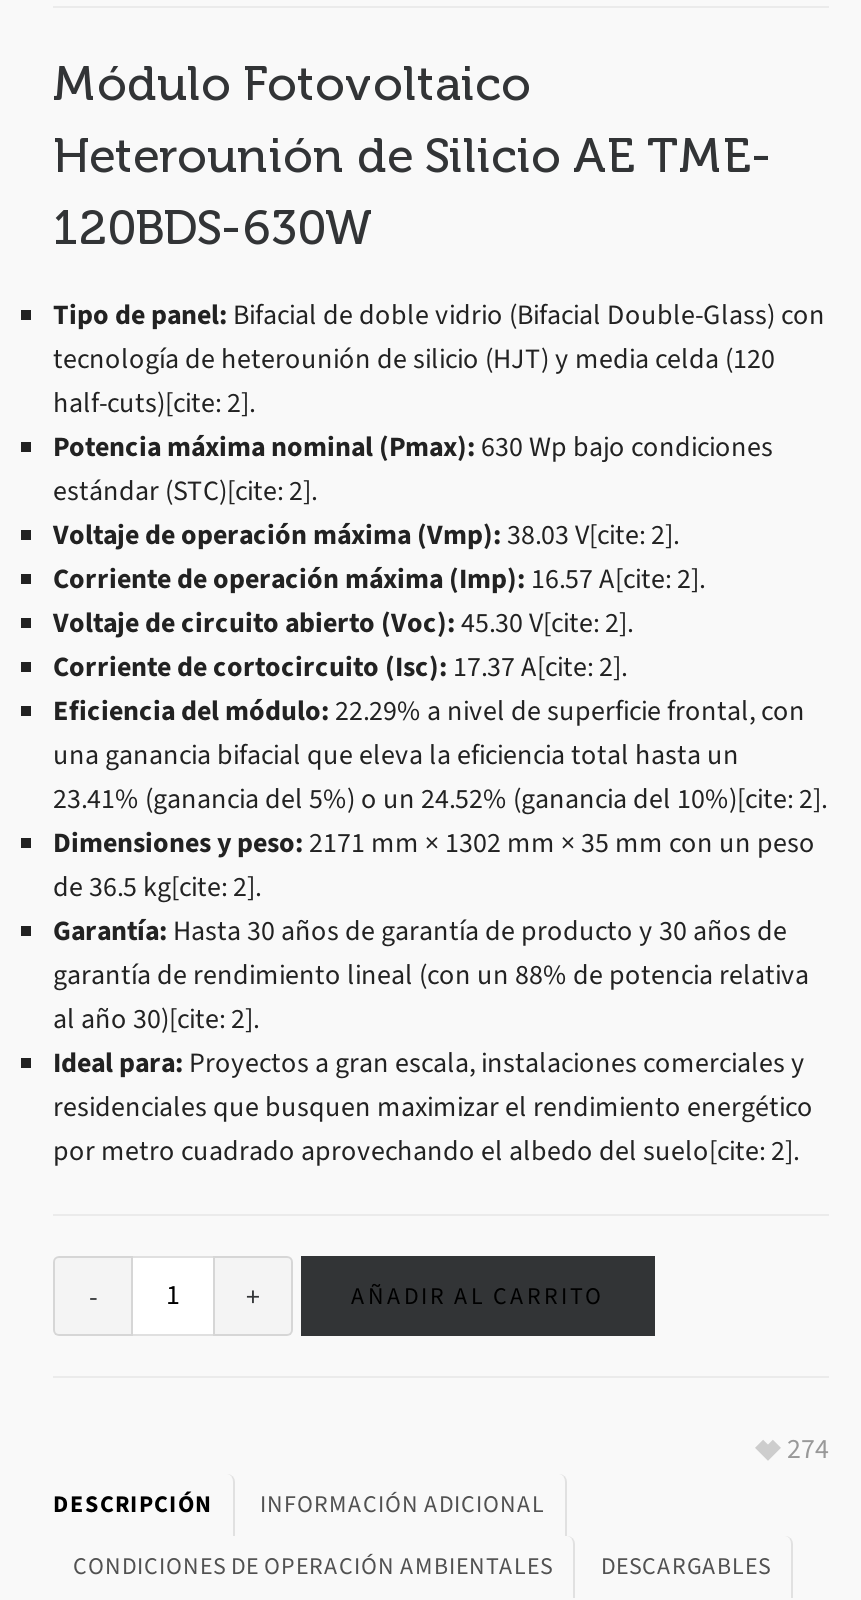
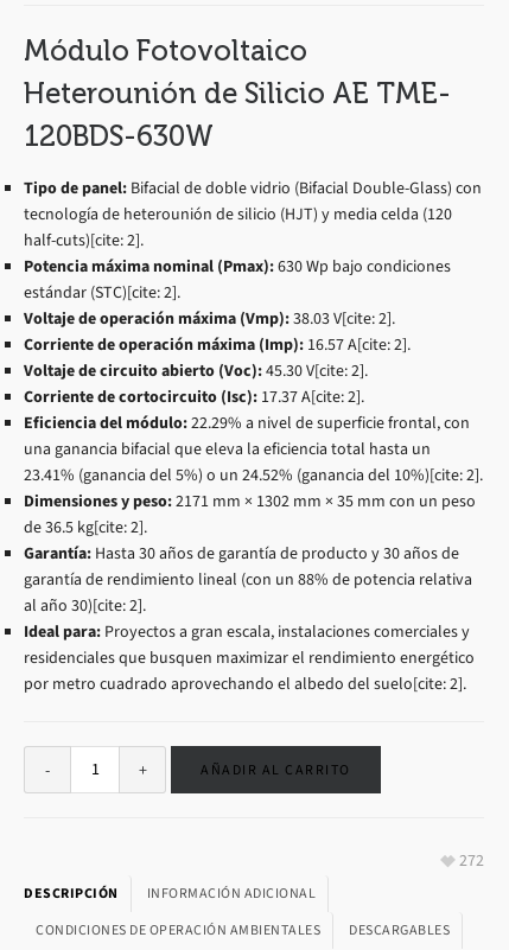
[787,1430,829,1468] 274 -> [459,849,484,872] 272

